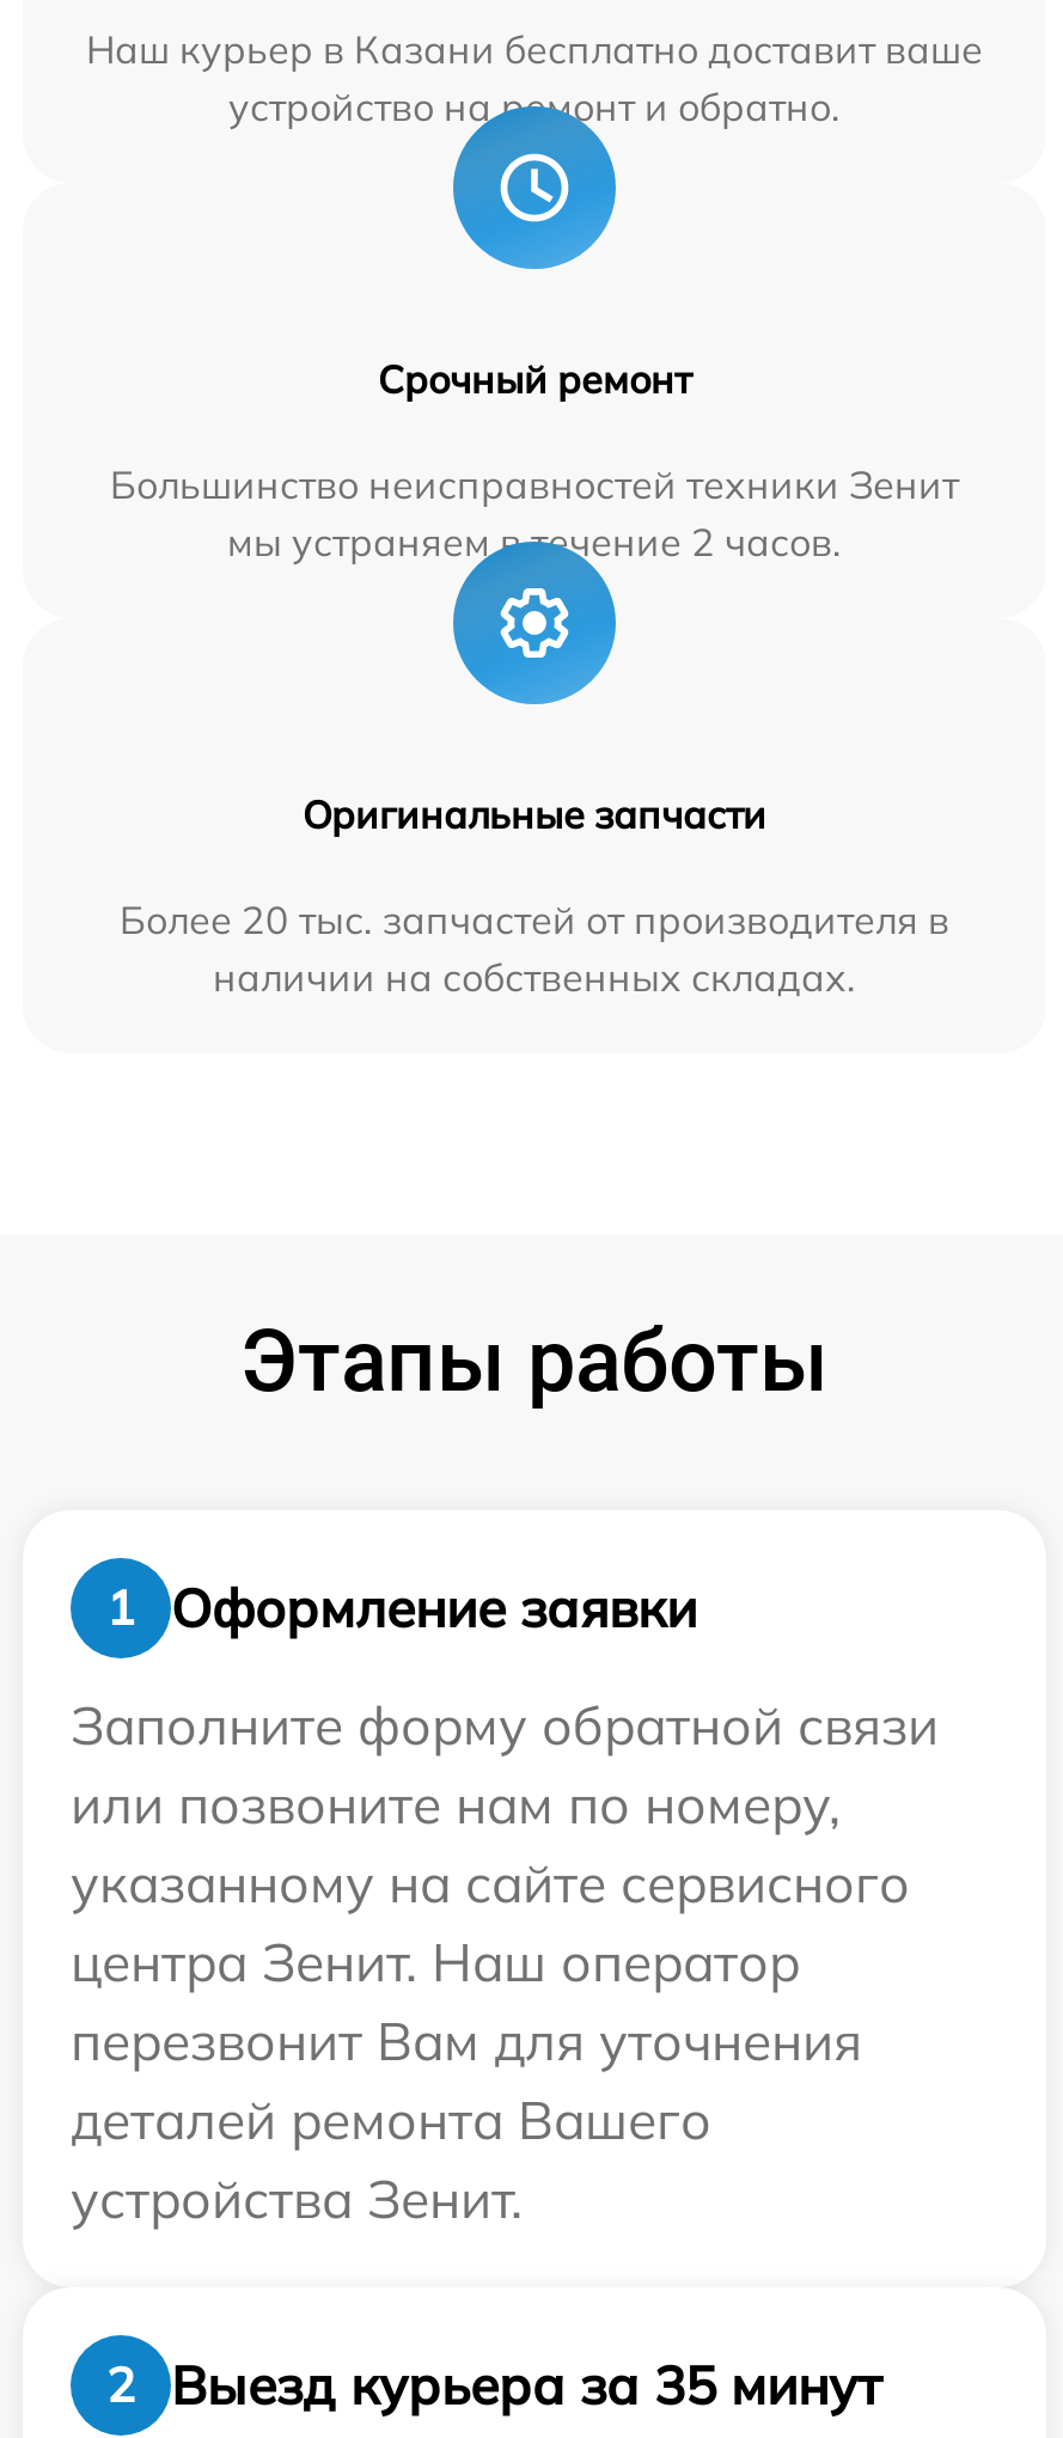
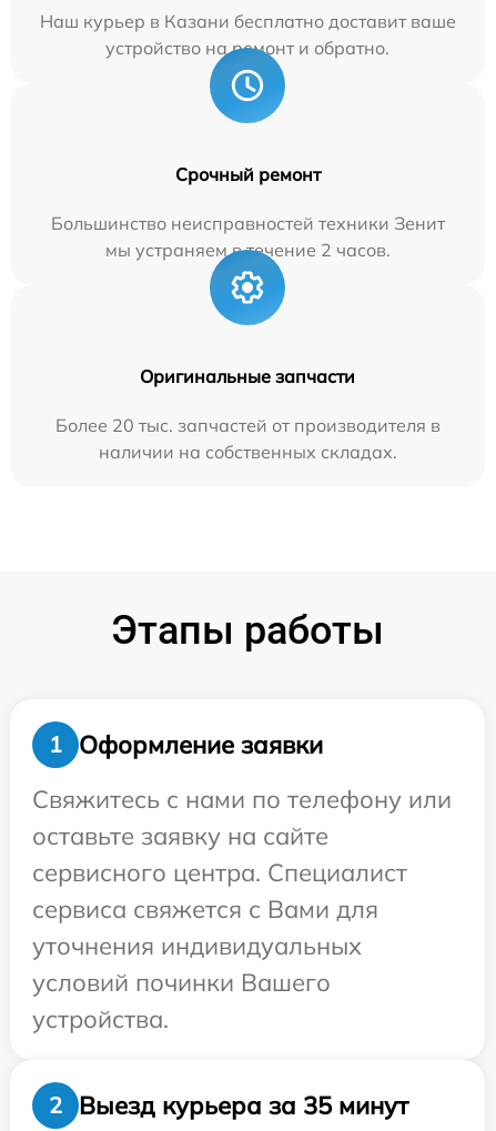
[71,1692,939,2232] Заполните форму обратной связи | или позвоните нам по номеру, | указанному на сайте сервисного | центра Зенит. Наш оператор | перезвонит Вам для уточнения | деталей ремонта Вашего | устройства Зенит. -> [32,784,452,1034] Свяжитесь с нами по телефону или | оставьте заявку на сайте | сервисного центра. Специалист | сервиса свяжется с Вами для | уточнения индивидуальных | условий починки Вашего | устройства.

